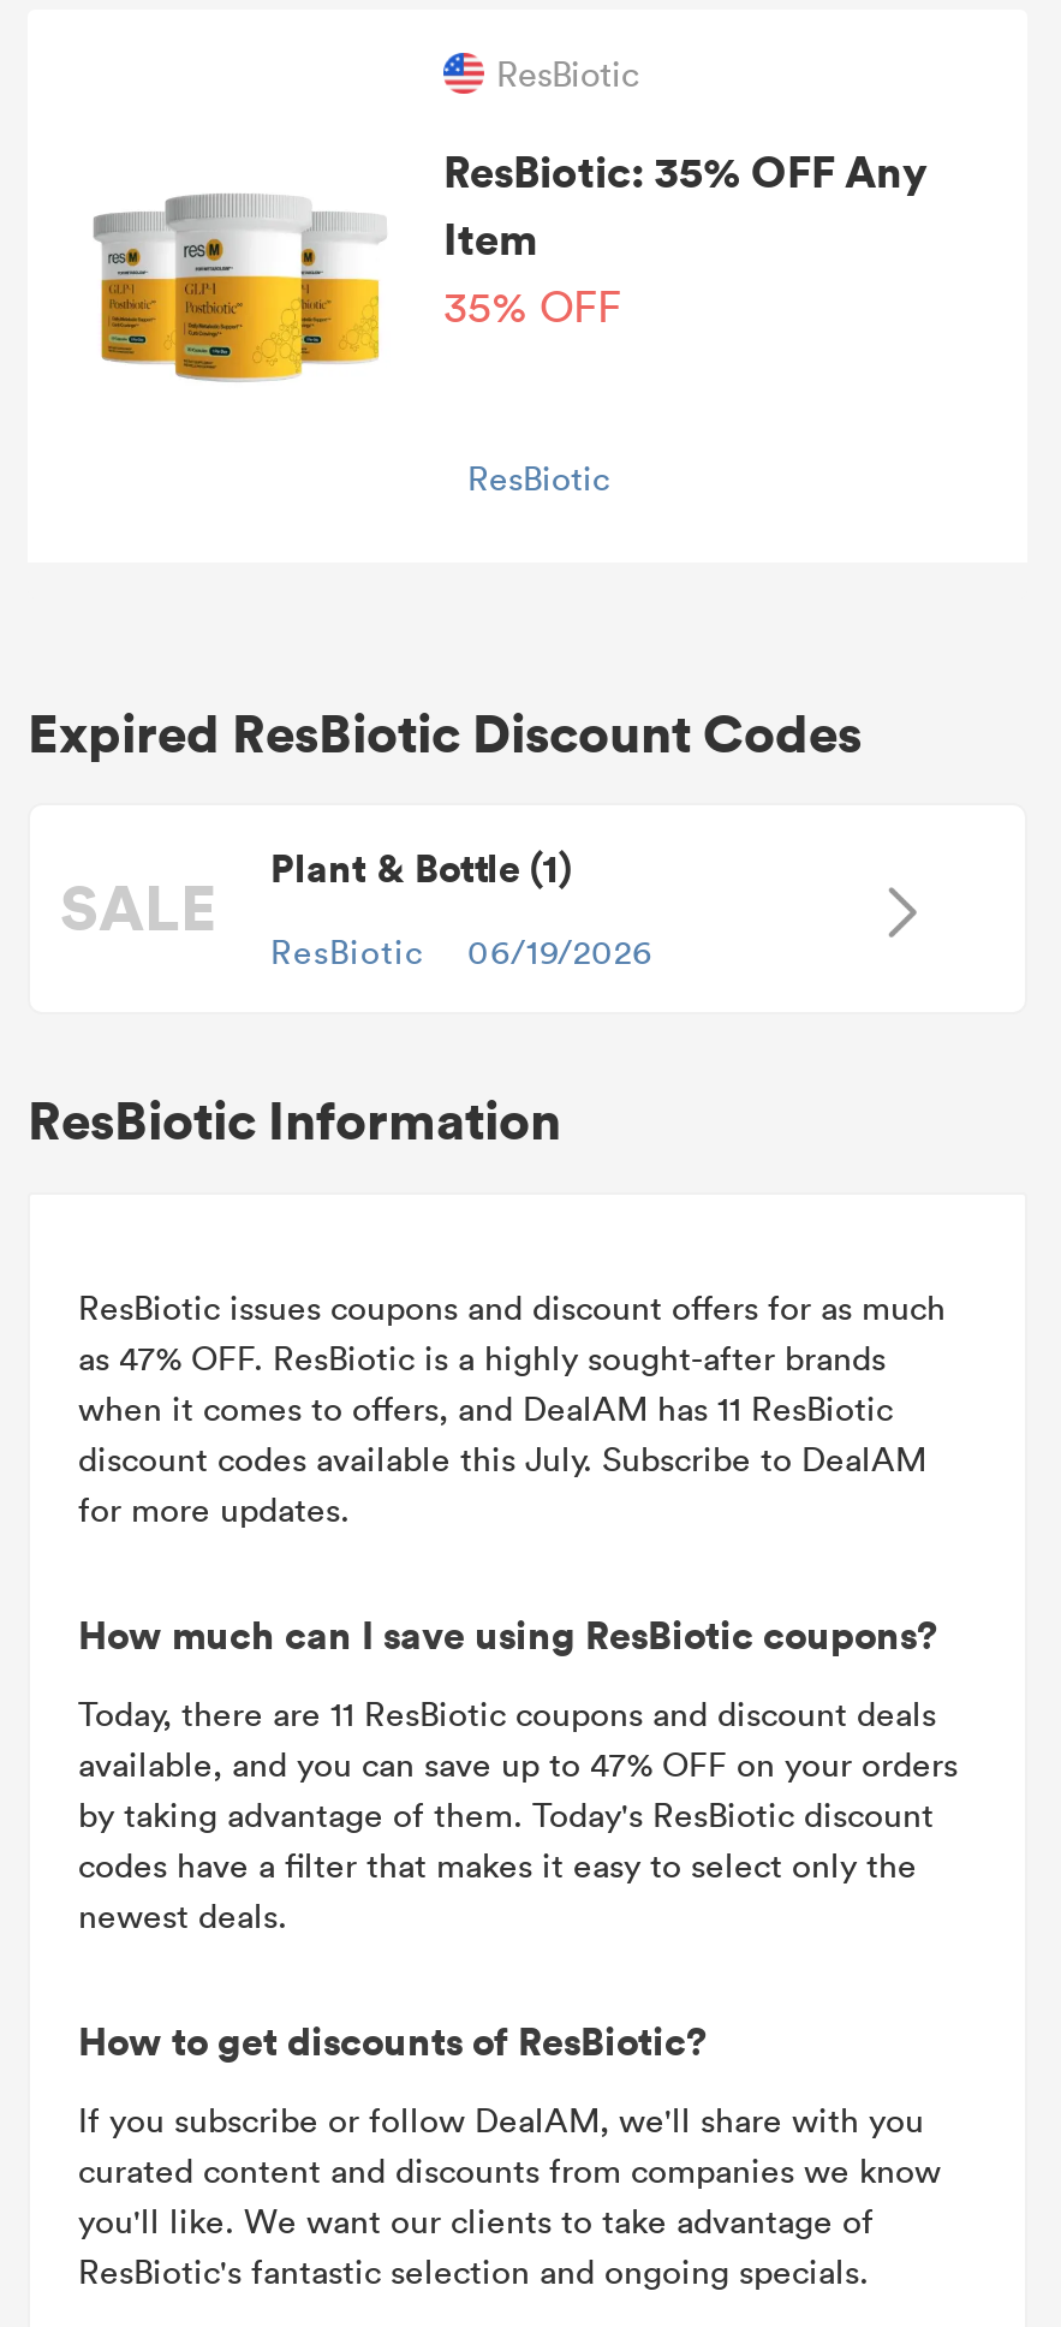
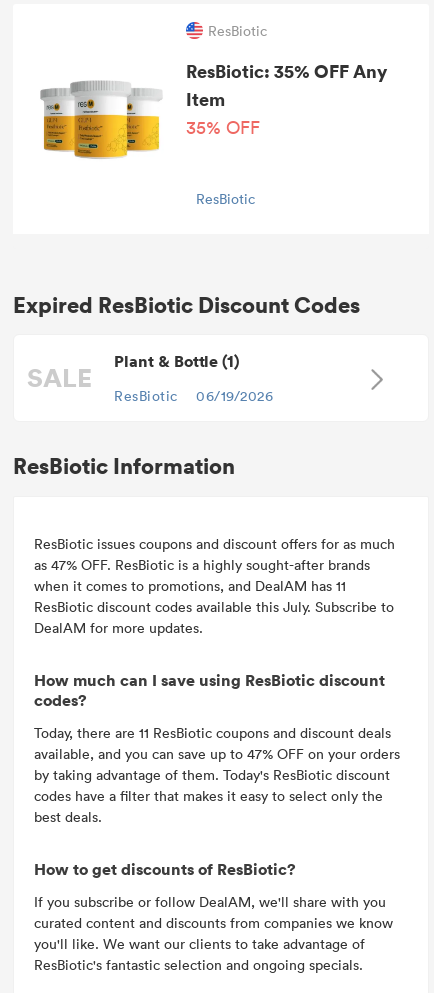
[78,1384,926,1531] when it comes to offers, and DealAM has 11 ResBiotic | discount codes available this July. Subscribe to DealAM | for more updates. -> [34,576,394,637] when it comes to promotions, and DealAM has 11 | ResBiotic discount codes available this July. Subscribe to | DealAM for more updates.
[78,1608,938,1661] How much can I save using ResBiotic coupons? -> [34,669,385,711] How much can I save using ResBiotic discount | codes?
[78,1892,287,1937] newest deals. -> [34,807,102,826] best deals.

